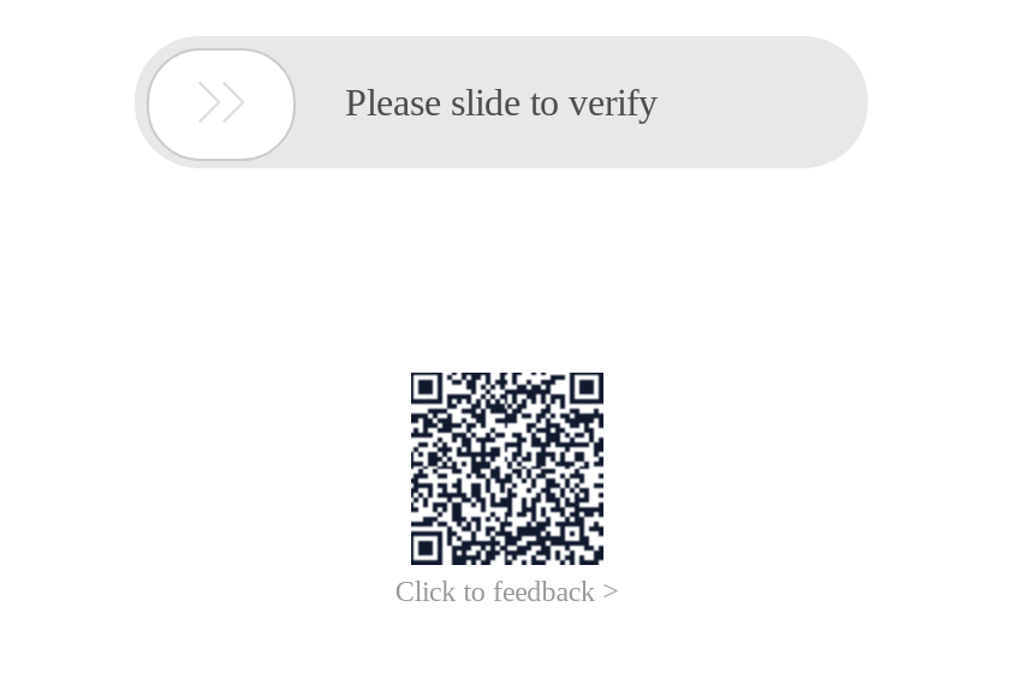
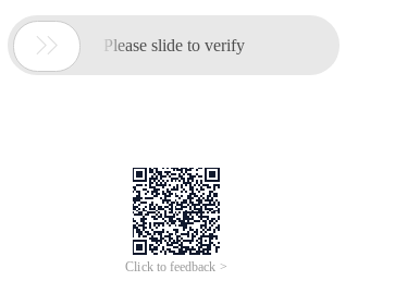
[409,370,606,567] [image] -> [132,167,220,256] [image]

